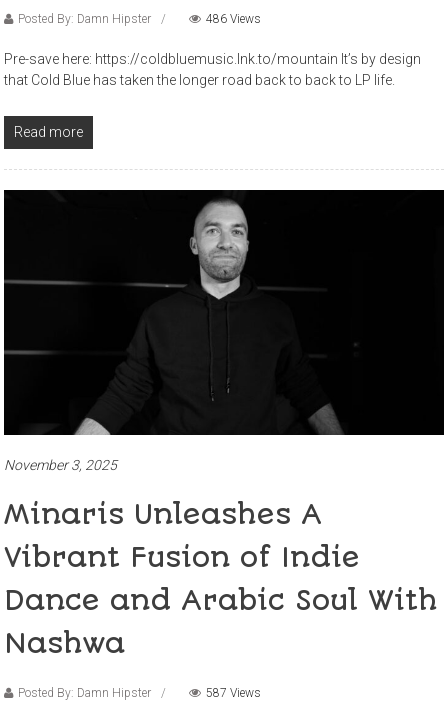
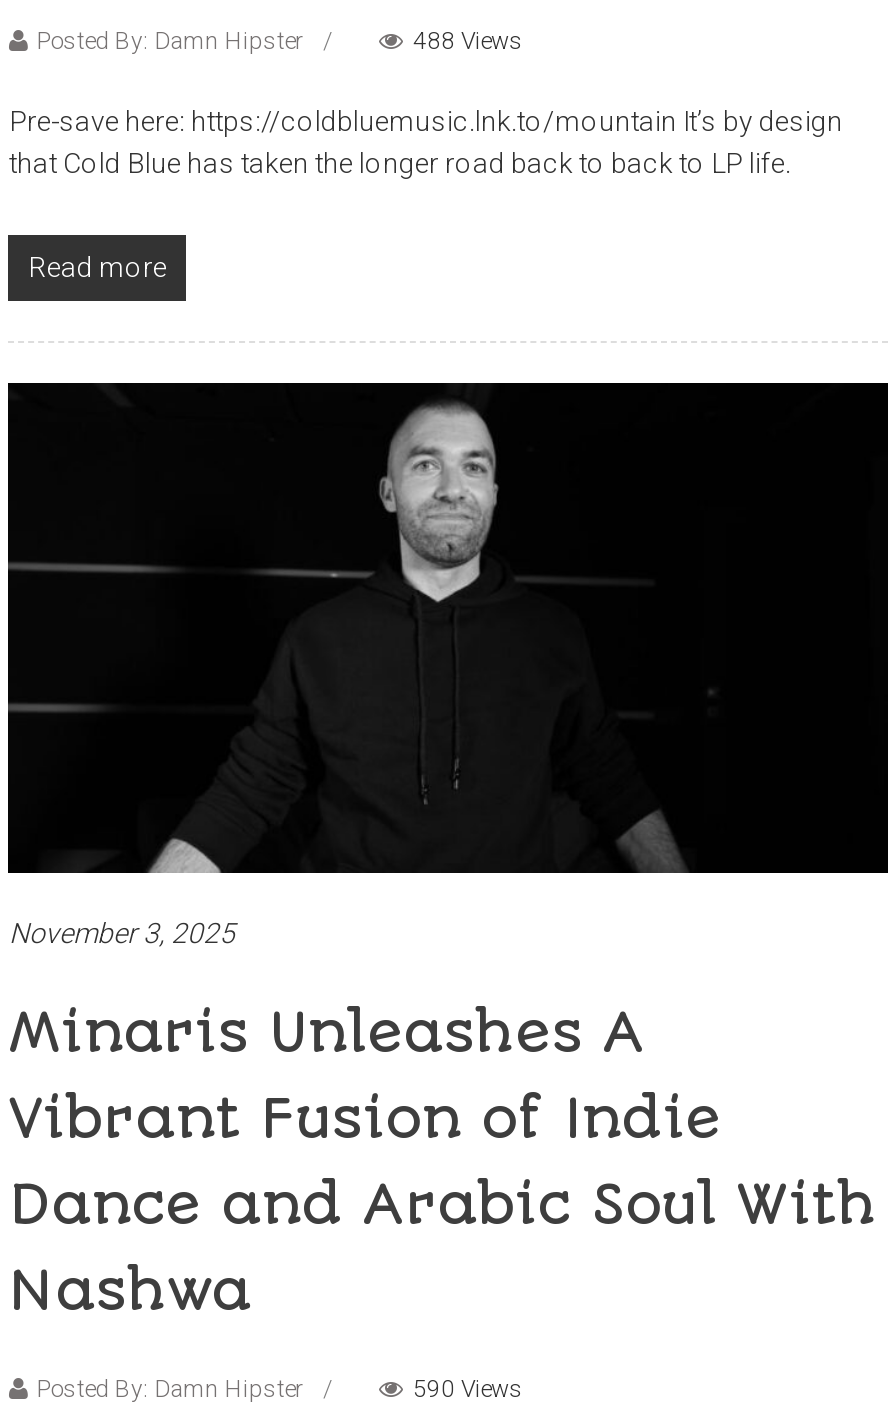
[206,12,261,26] 486 Views -> [413,26,523,54] 488 Views
[206,686,261,700] 587 Views -> [413,1375,523,1403] 590 Views

